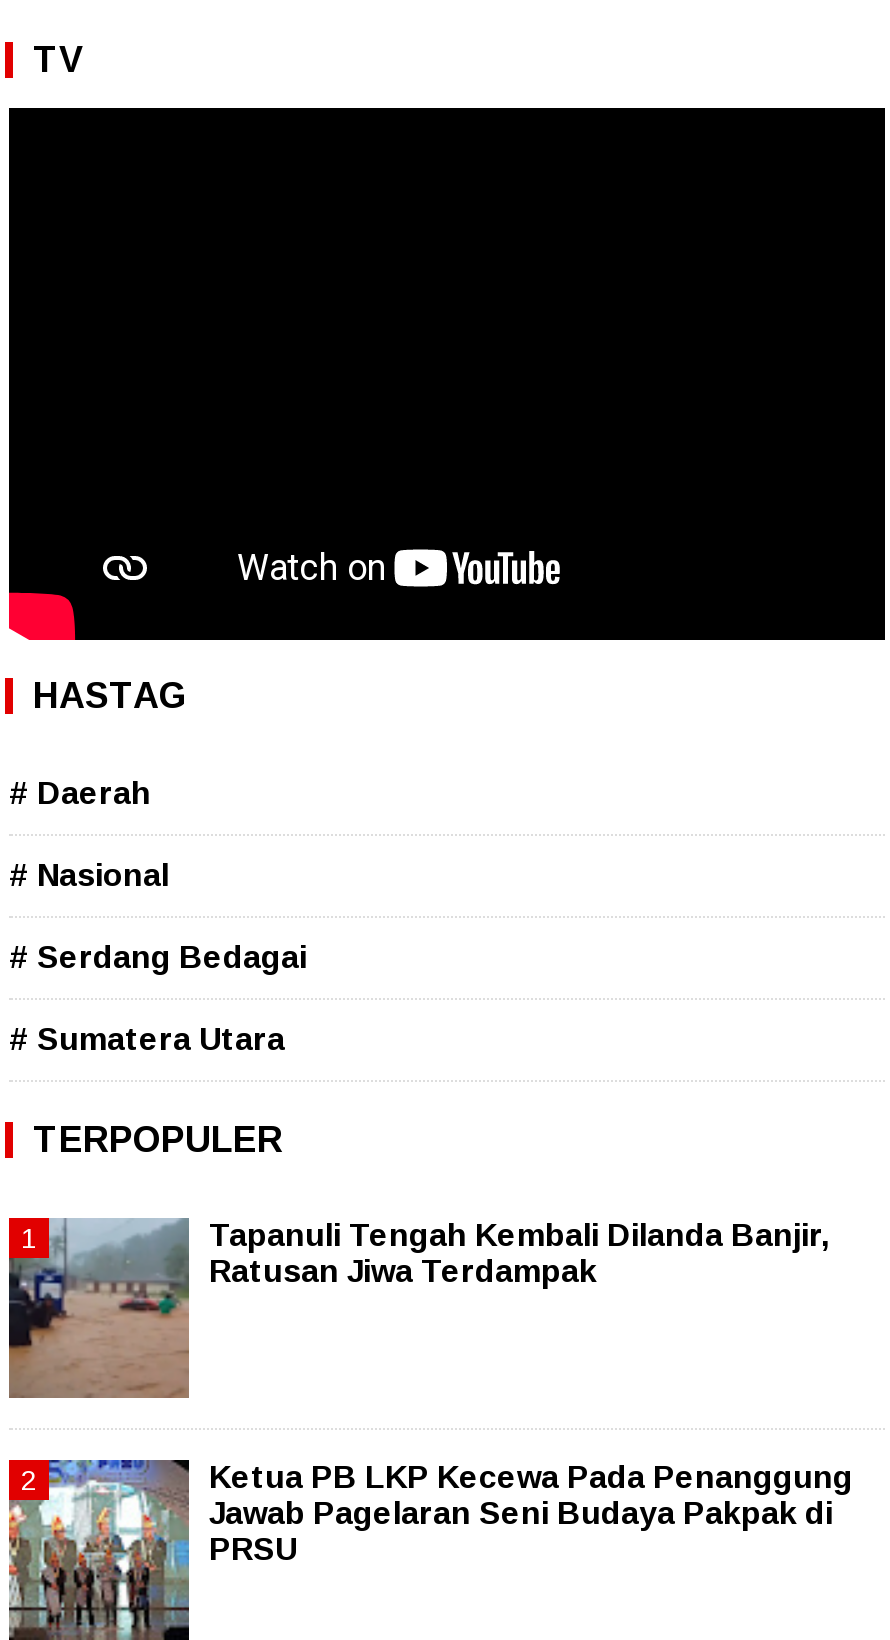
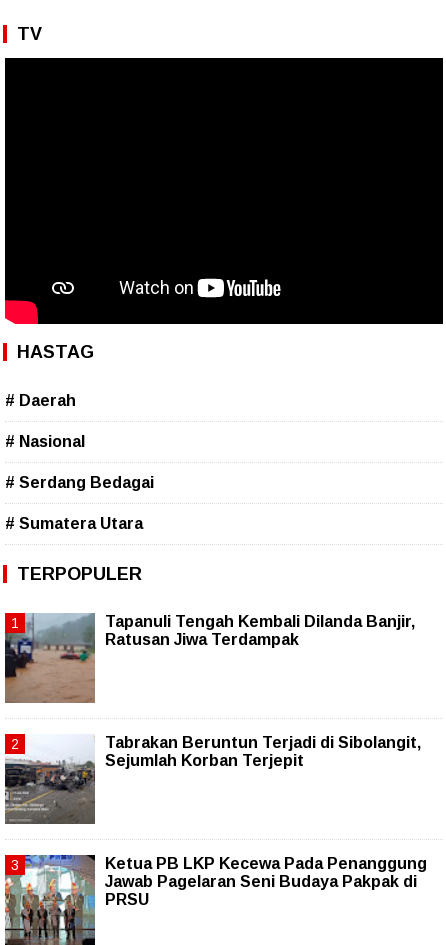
none -> [5,734,421,823] [image] | Tabrakan Beruntun Terjadi di Sibolangit, | Sejumlah Korban Terjepit

